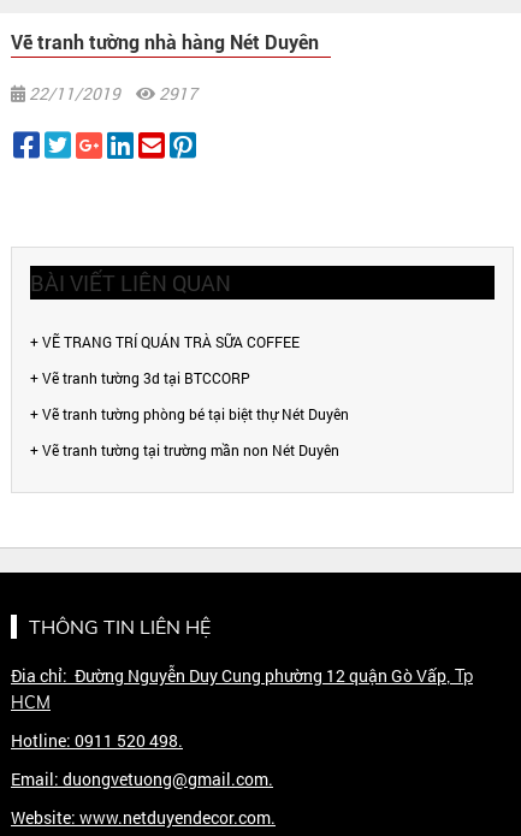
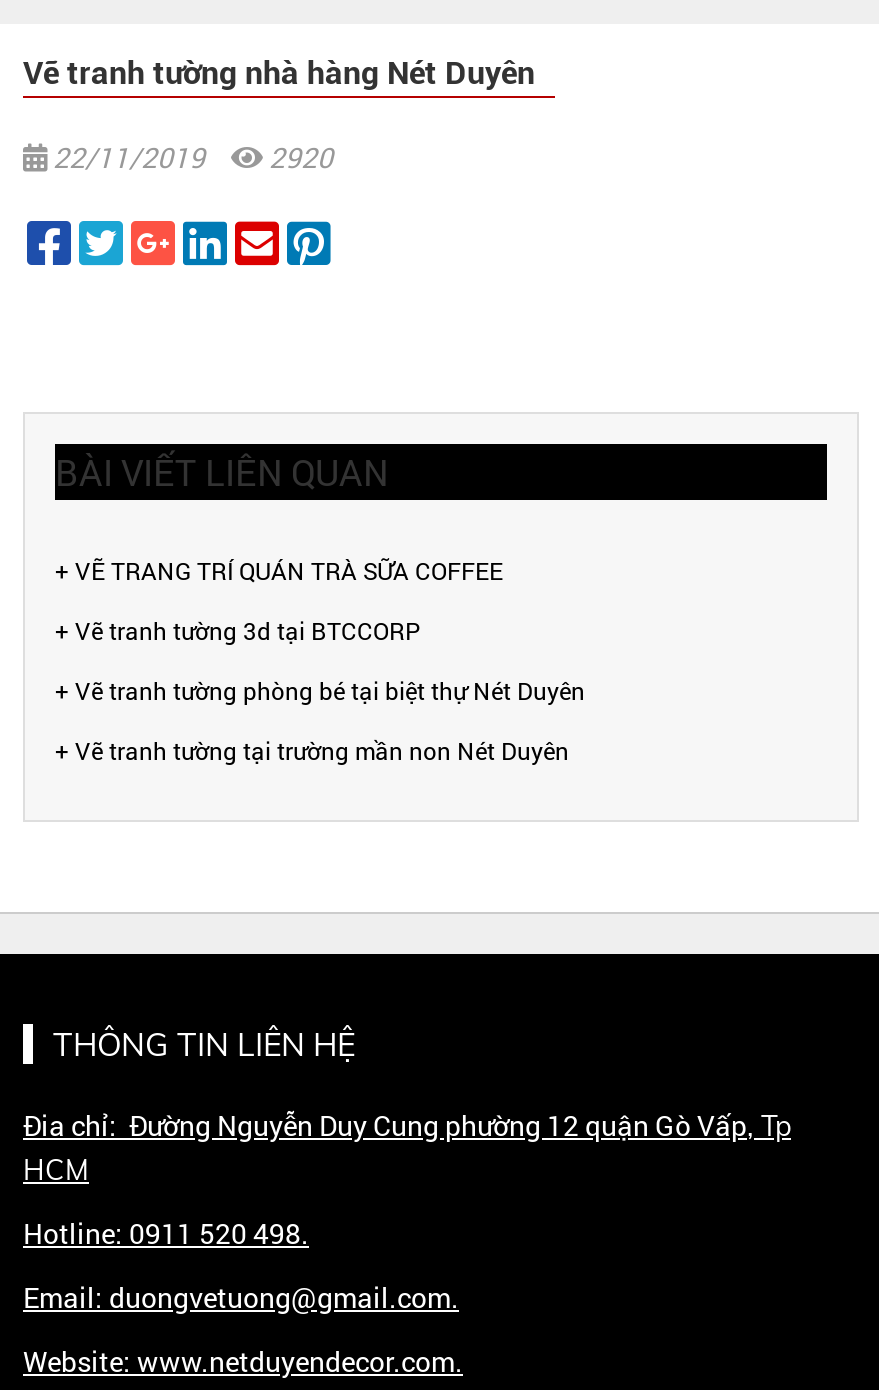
[25,81,197,104] 22/11/2019 2917 -> [47,137,333,175] 22/11/2019 2920

